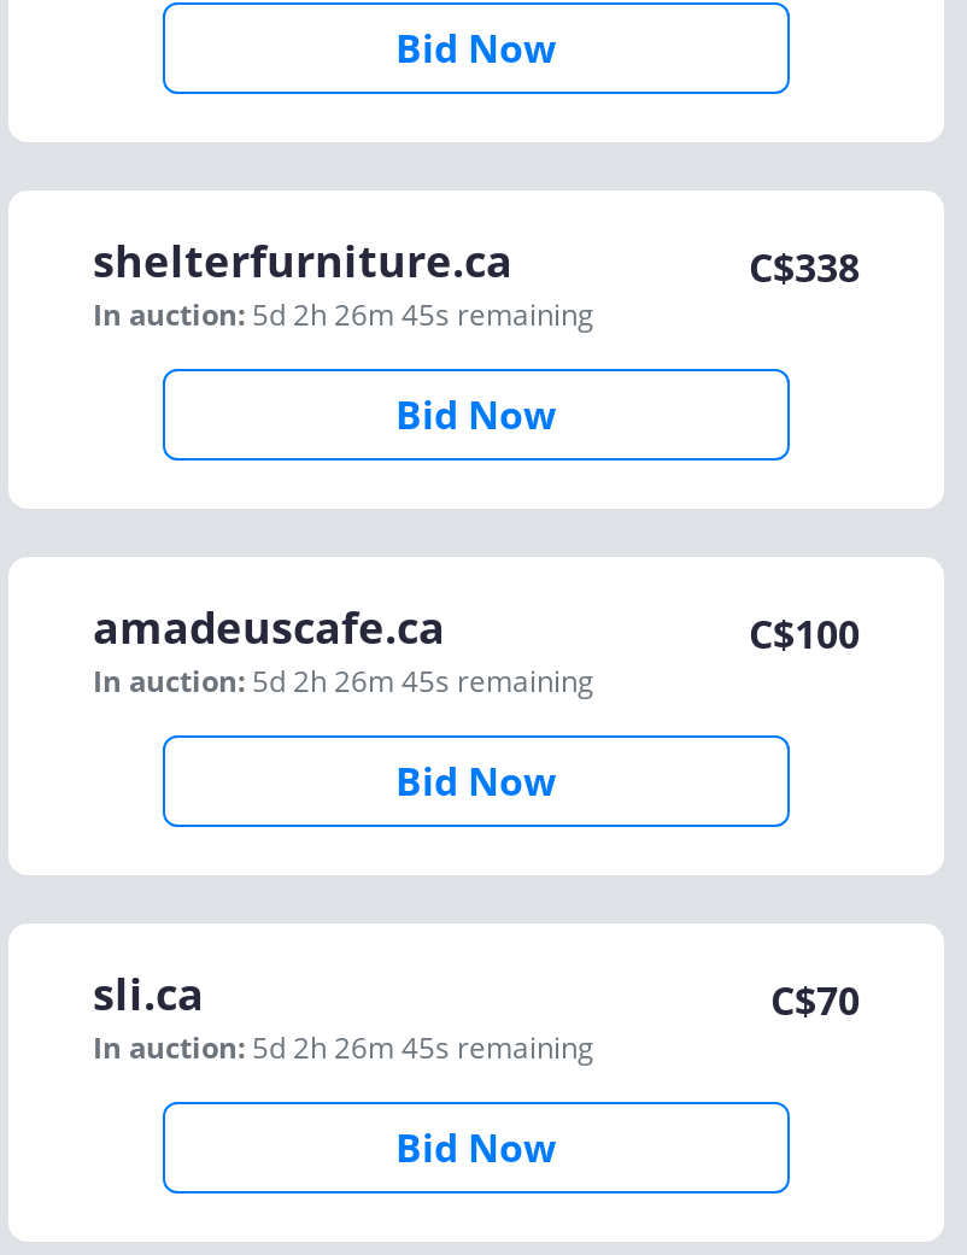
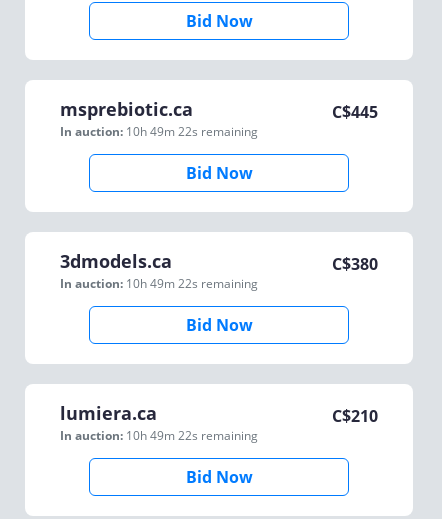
[93,231,594,335] shelterfurniture.ca | In auction: 5d 2h 26m 45s remaining -> [60,97,258,140] msprebiotic.ca | In auction: 10h 49m 22s remaining
[749,241,860,294] C$338 -> [332,101,378,123] C$445
[93,598,594,702] amadeuscafe.ca | In auction: 5d 2h 26m 45s remaining -> [60,249,258,292] 3dmodels.ca | In auction: 10h 49m 22s remaining
[749,608,860,661] C$100 -> [332,253,378,275] C$380
[93,964,594,1068] sli.ca | In auction: 5d 2h 26m 45s remaining -> [60,401,258,444] lumiera.ca | In auction: 10h 49m 22s remaining
[770,974,860,1027] C$70 -> [332,405,378,427] C$210

